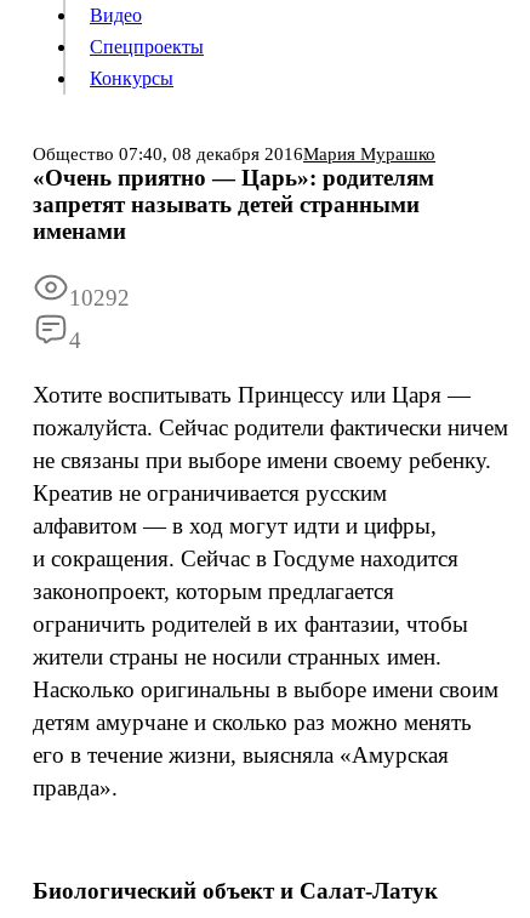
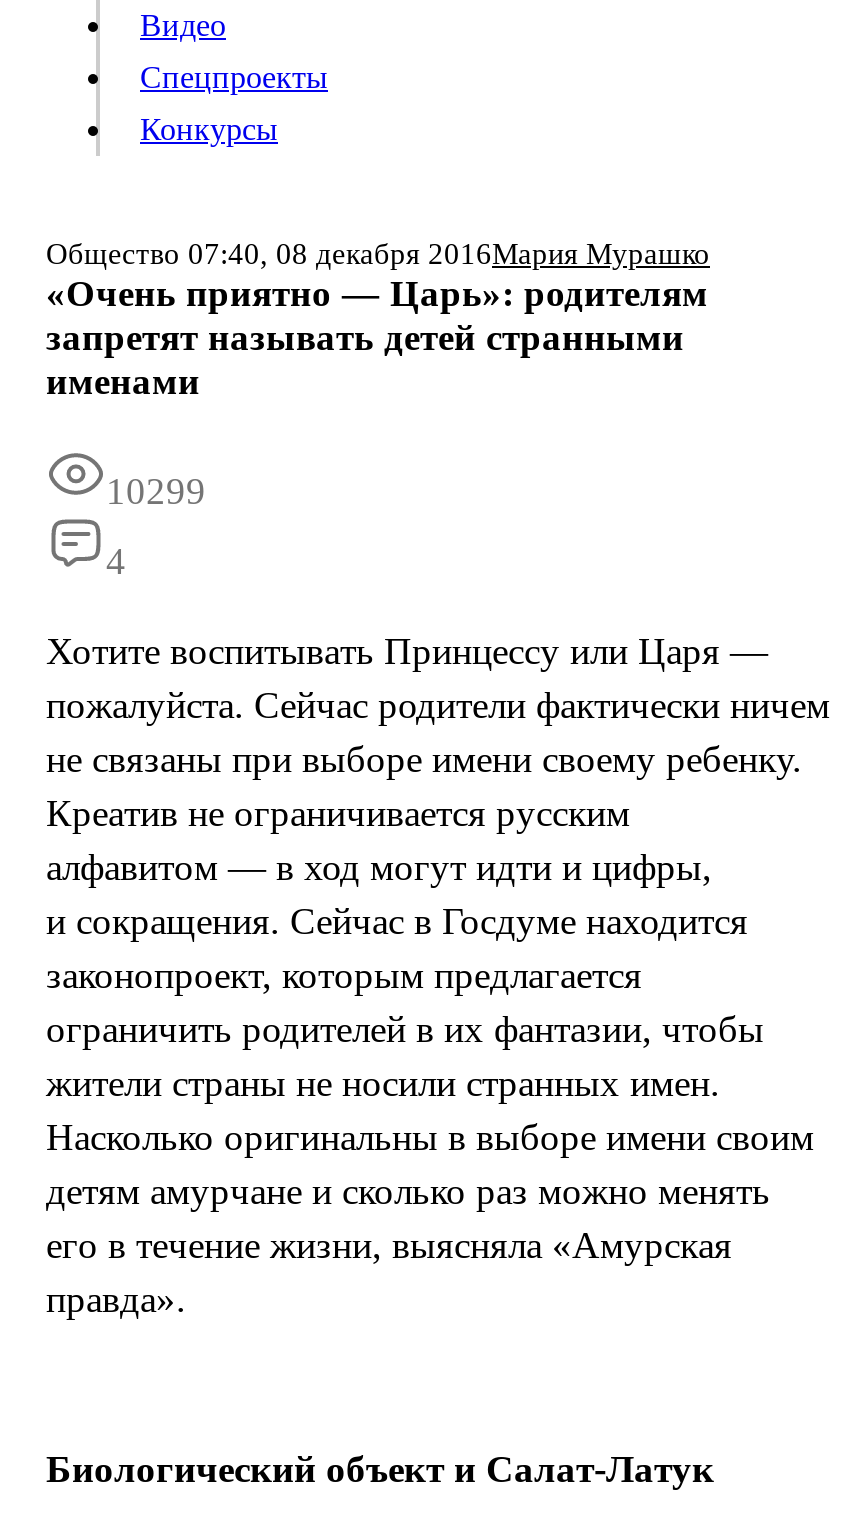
[69,285,130,311] 10292 -> [106,471,206,513] 10299

